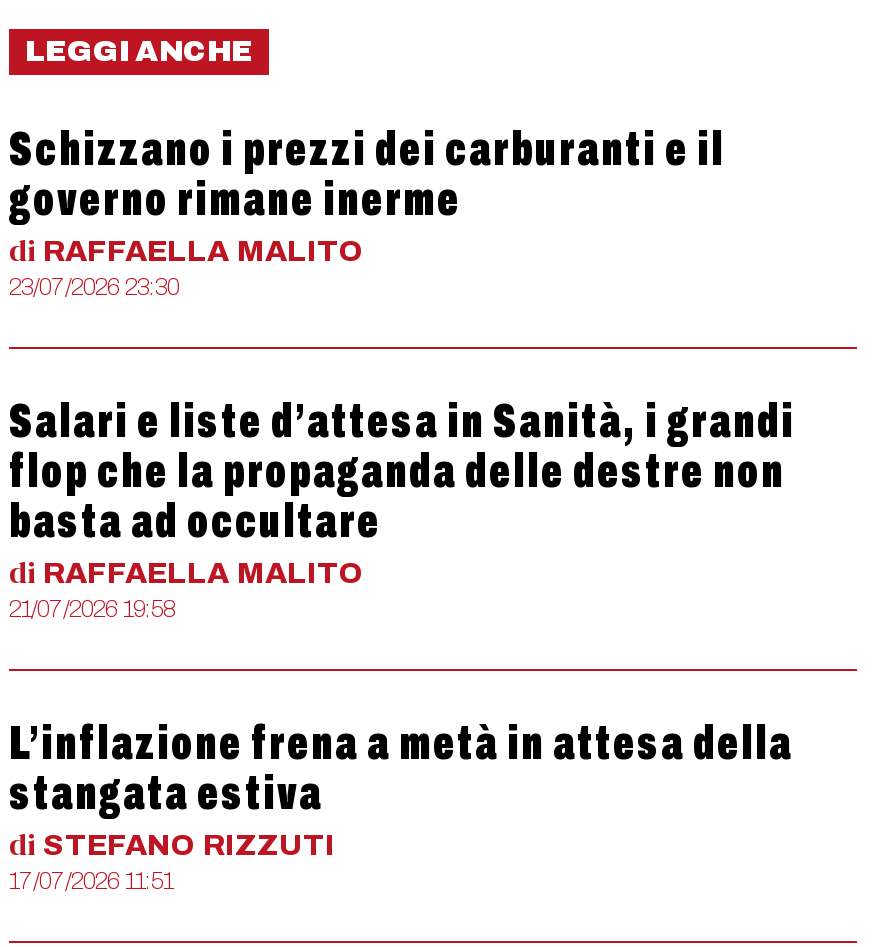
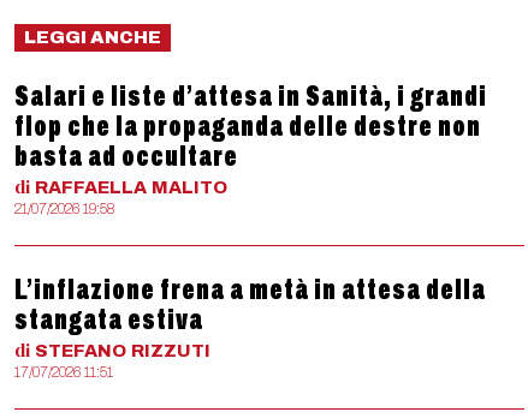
[9,123,725,301] Schizzano i prezzi dei carburanti e il | governo rimane inerme | di RAFFAELLA MALITO | 23/07/2026 23:30 -> none

